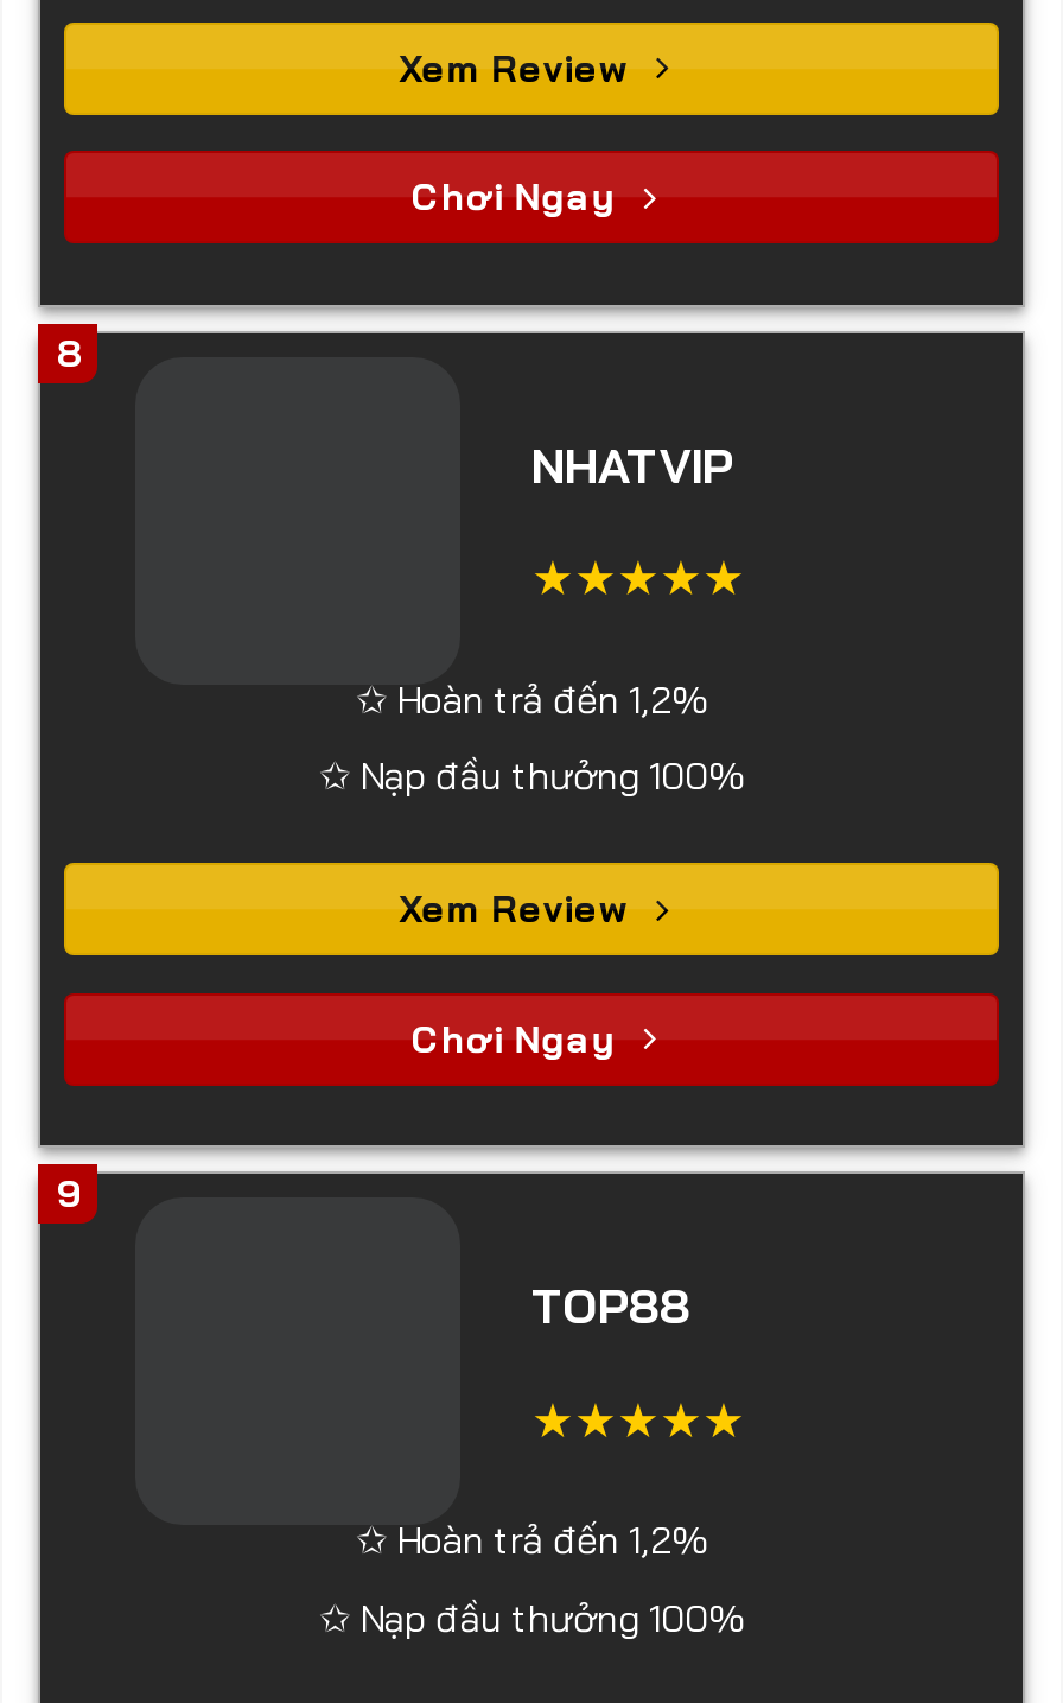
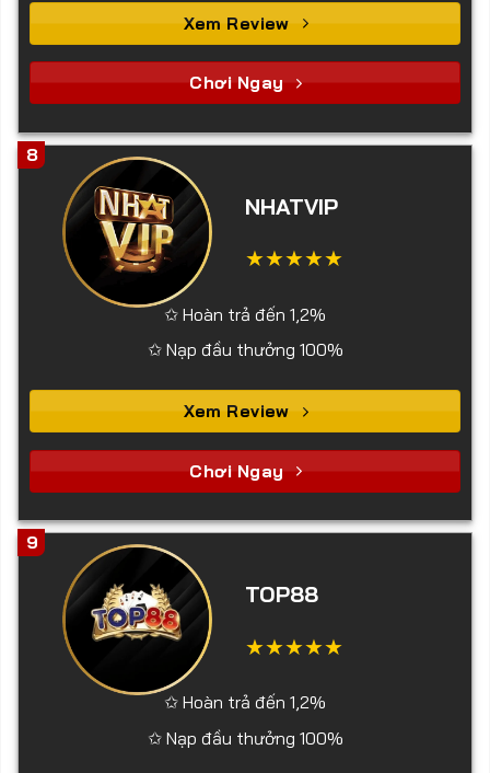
none -> [62,155,213,309] [image]
none -> [62,543,213,696] [image]

